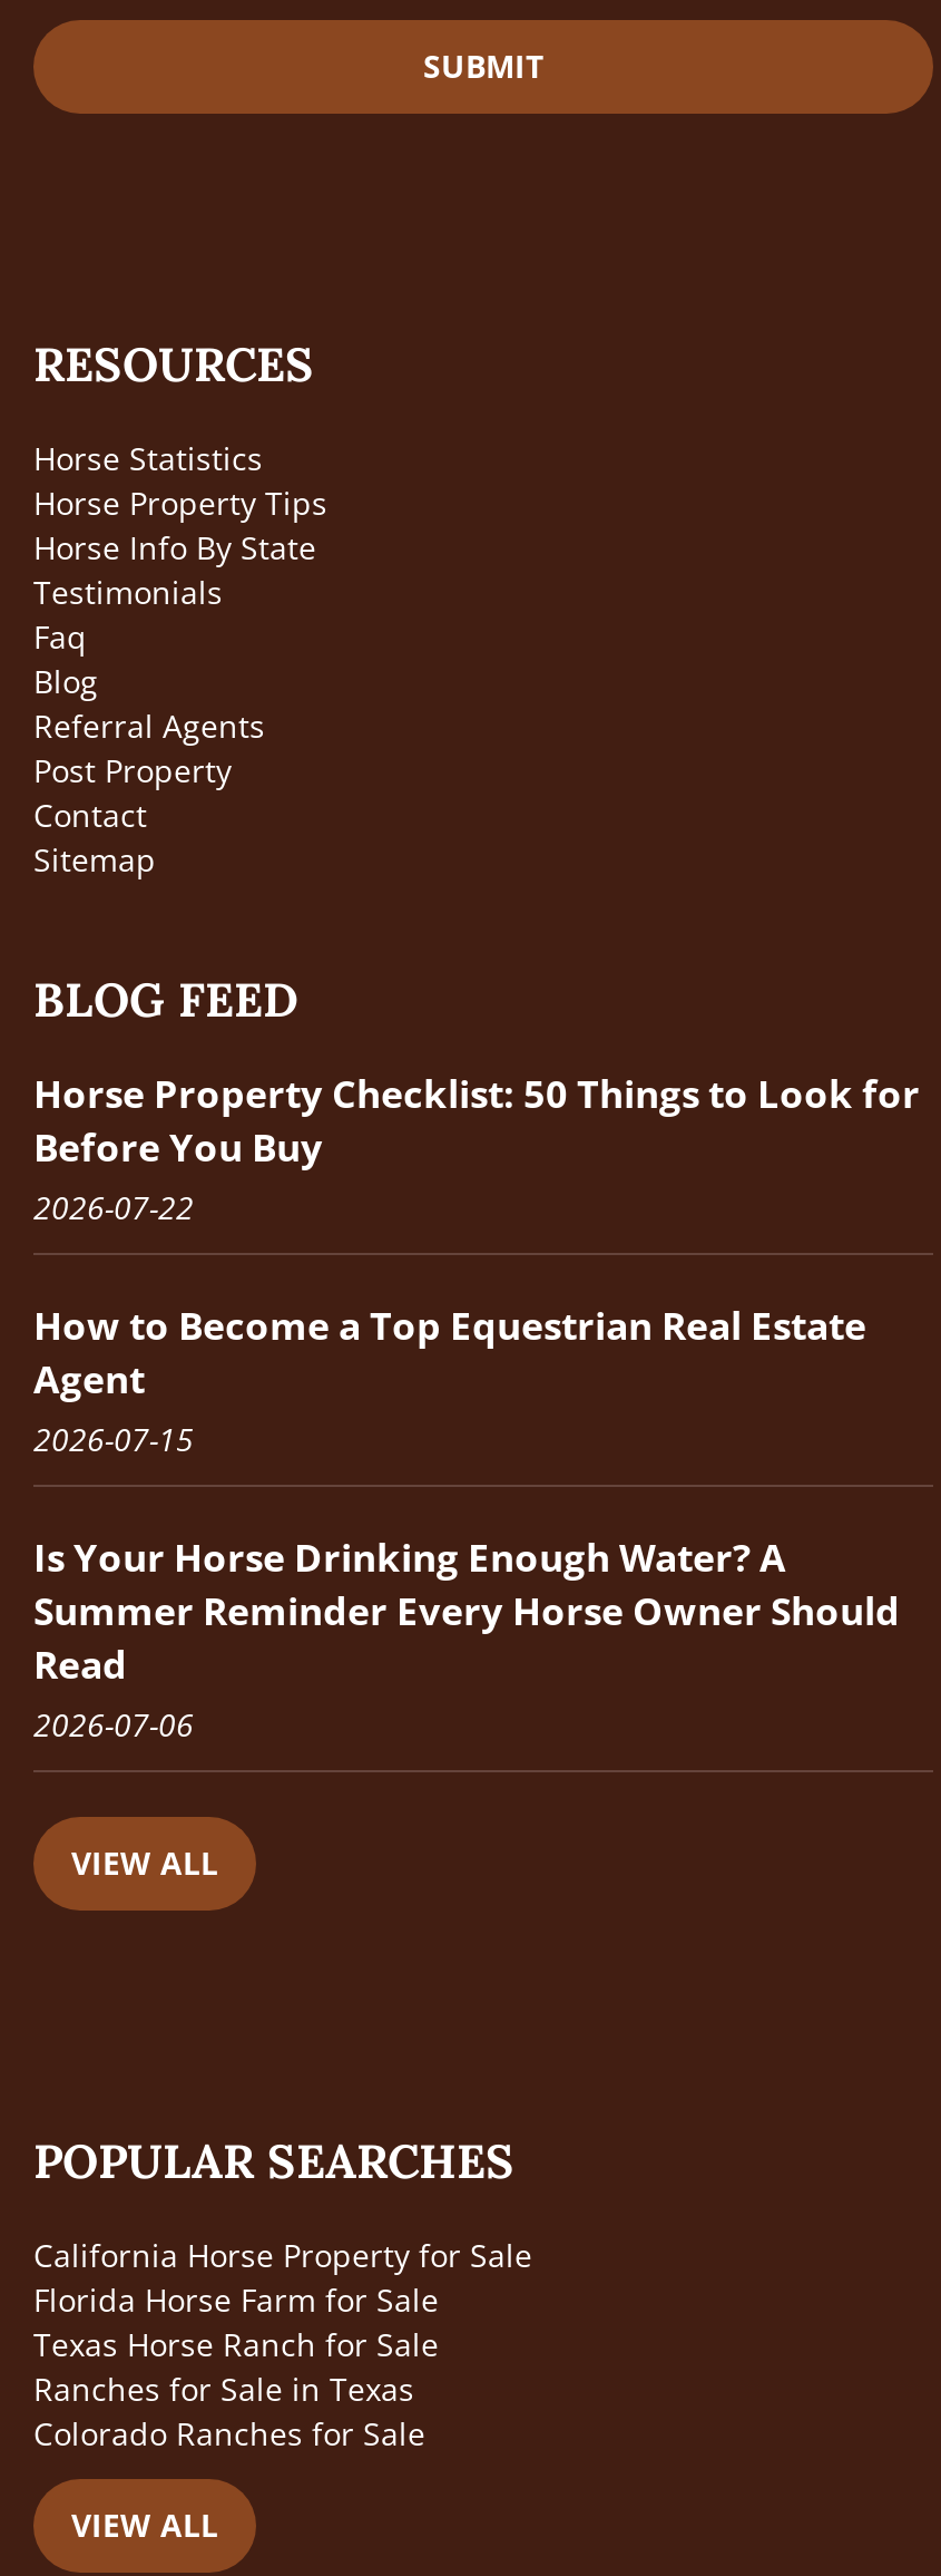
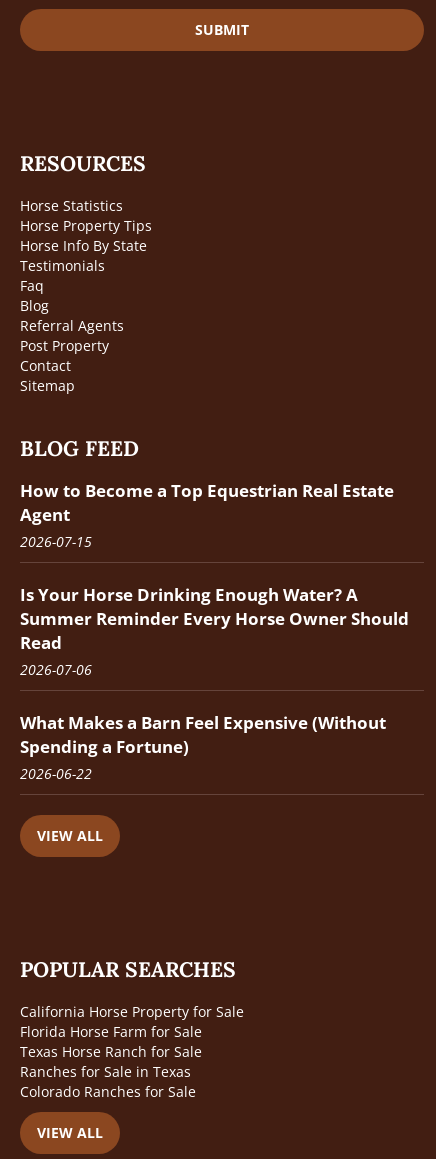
[33,1069,920,1229] Horse Property Checklist: 50 Things to Look for | Before You Buy | 2026-07-22 -> none
moved [33,1301,900,1747] -> [20,479,409,679]: How to Become a Top Equestrian Real Estate | Agent | 2026-07-15 | Is Your Horse Drinking Enough Water? A | Summer Reminder Every Horse Owner Should | Read | 2026-07-06
none -> [20,711,386,783] What Makes a Barn Feel Expensive (Without | Spending a Fortune) | 2026-06-22

